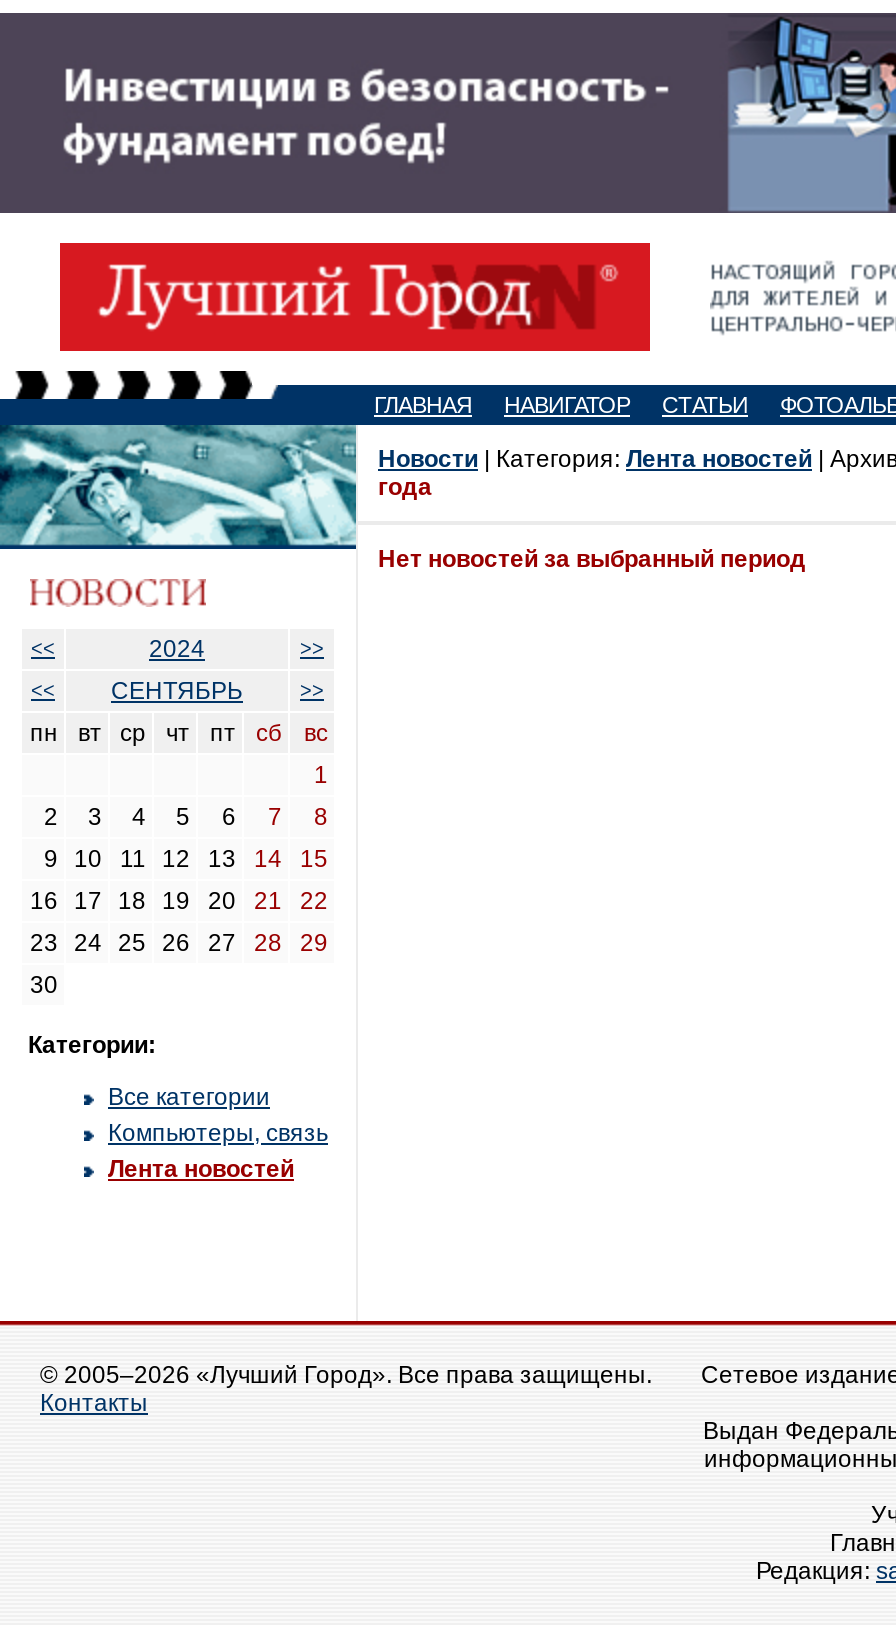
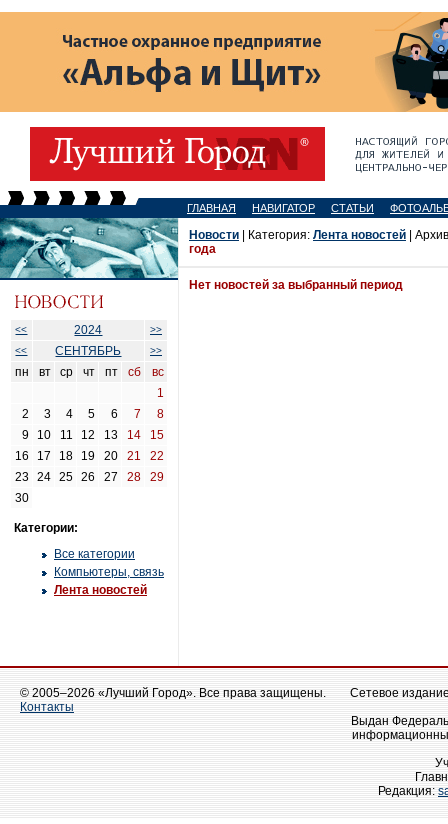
[6,11,890,215] [image] -> [3,11,445,113] [image]

